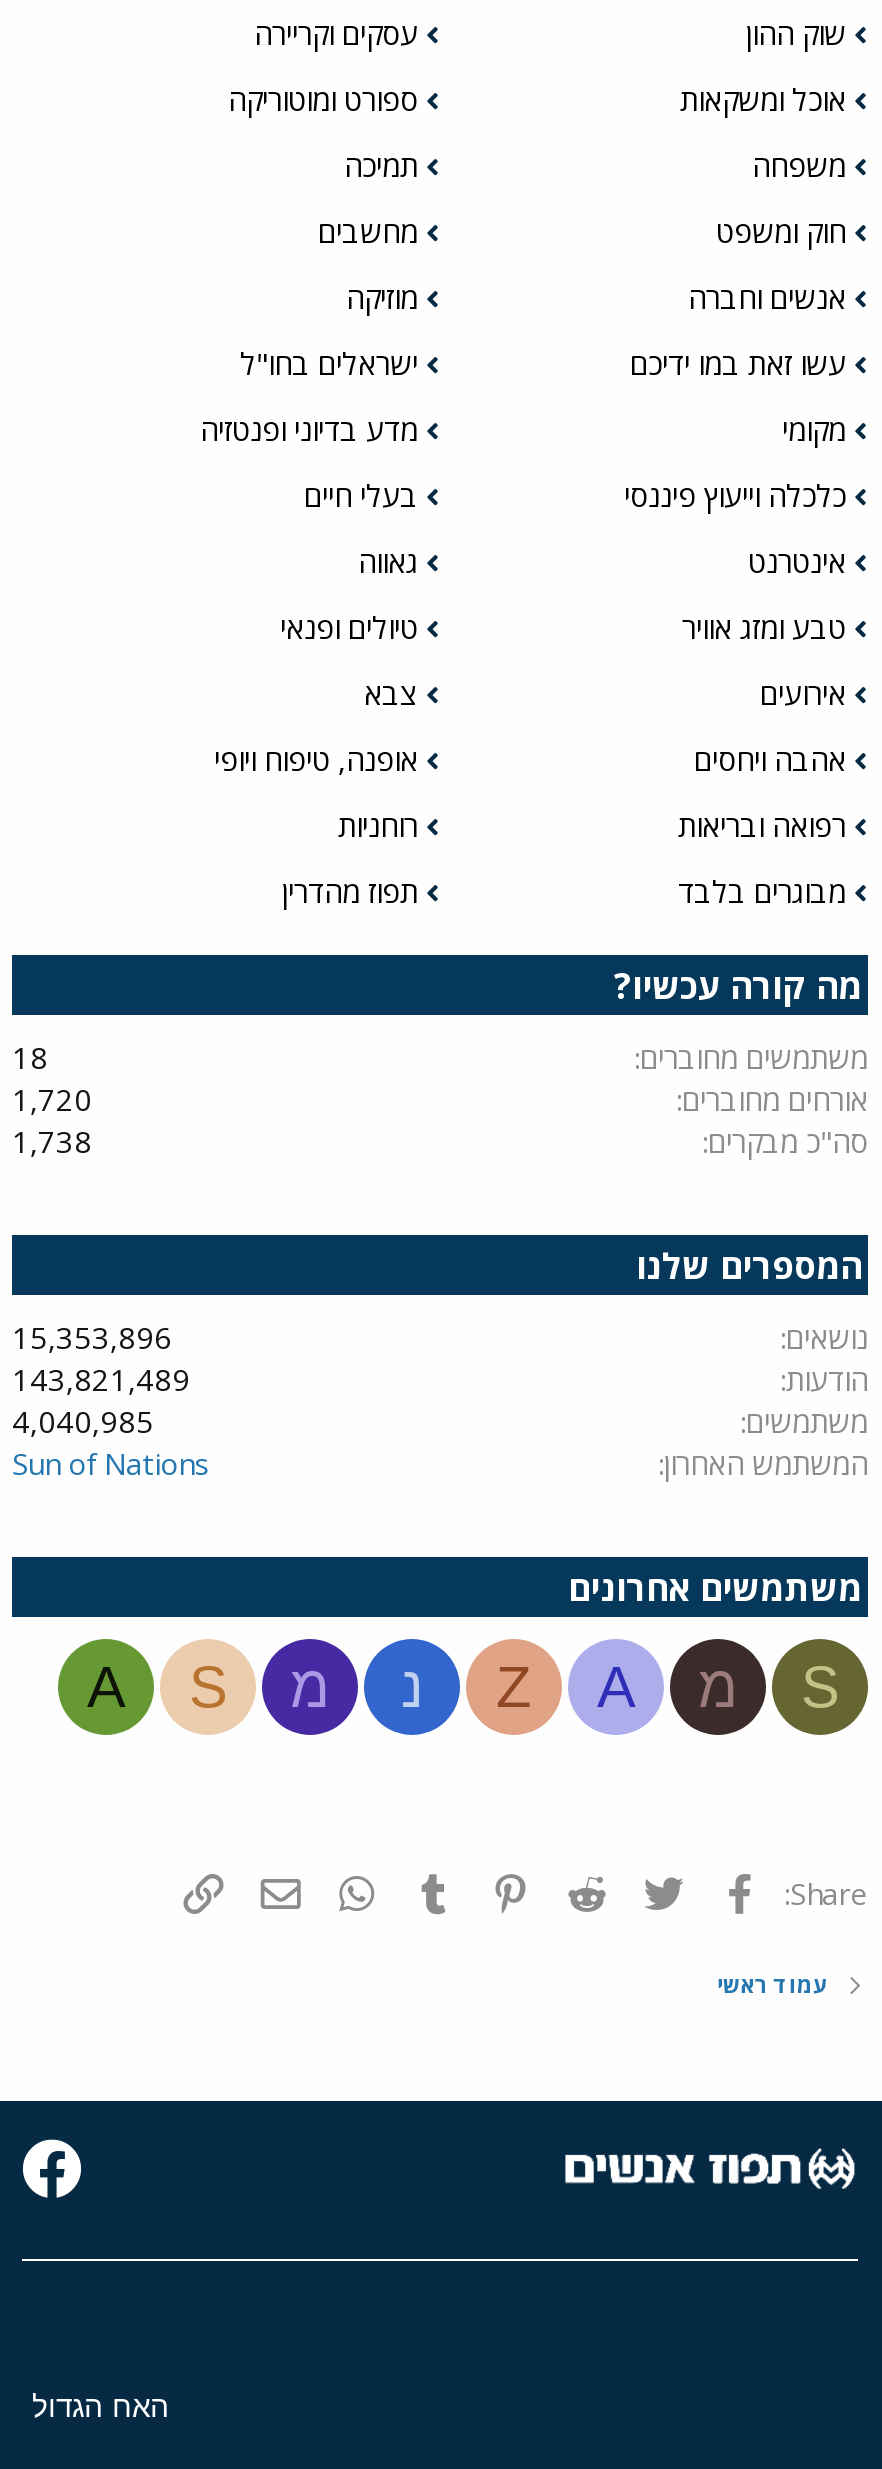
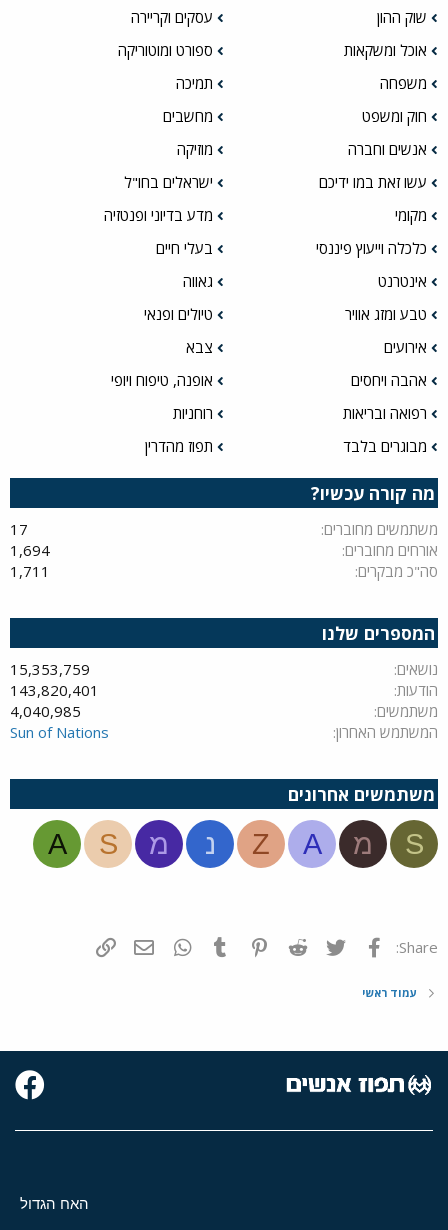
[12,1037,48,1077] 18 -> [10,519,28,539] 17
[12,1079,92,1119] 1,720 -> [10,540,50,560] 1,694
[12,1121,92,1161] 1,738 -> [10,561,50,581] 1,711
[12,1317,172,1357] 15,353,896 -> [10,659,90,679] 15,353,759
[12,1359,190,1399] 143,821,489 -> [10,680,99,700] 143,820,401

